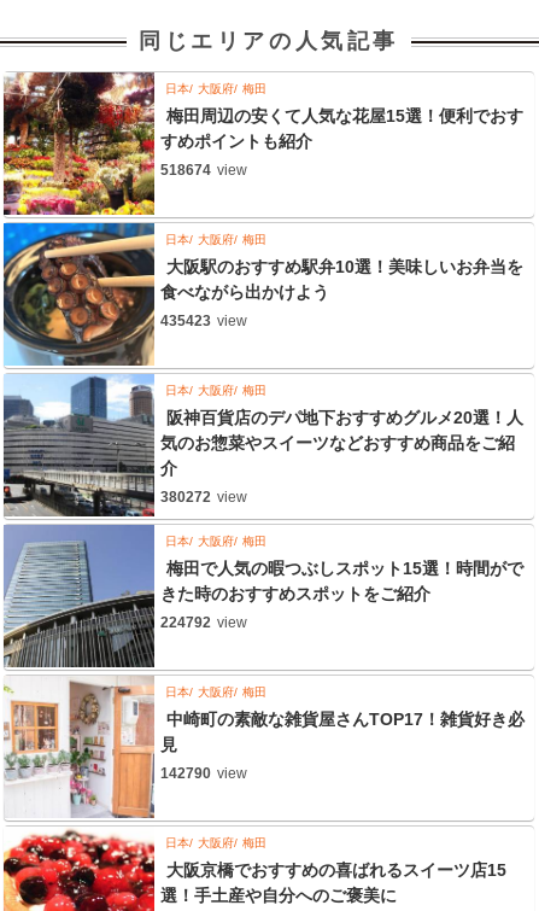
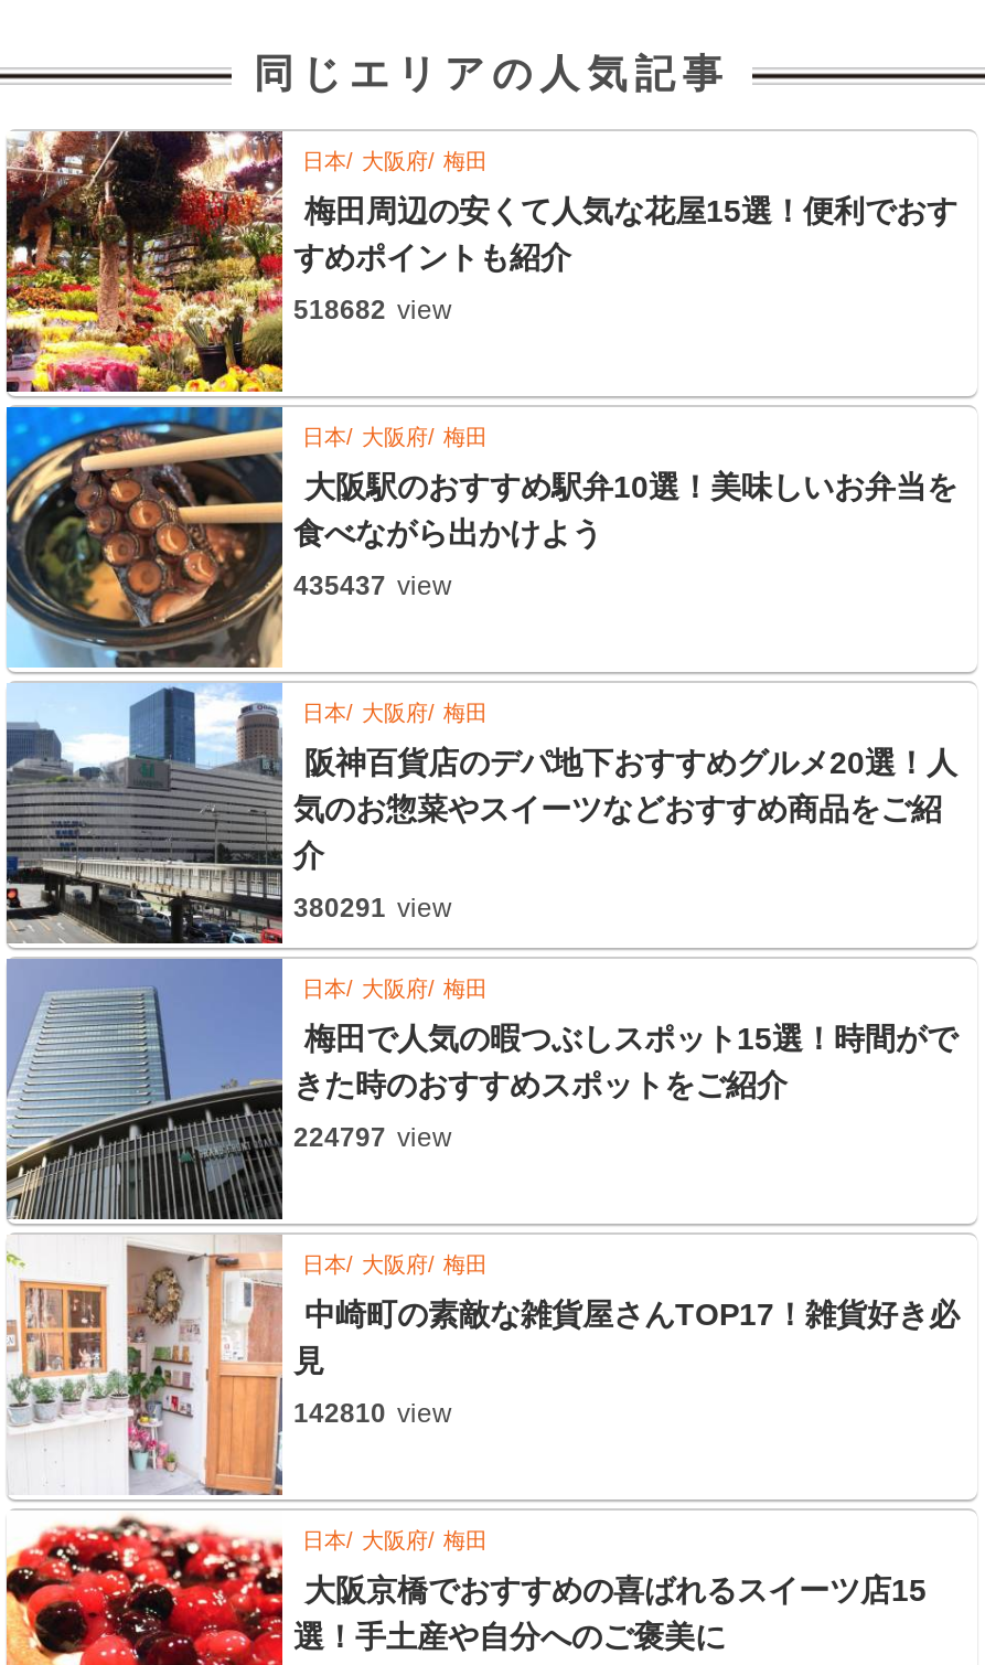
[160,162,247,179] 518674 view -> [293,295,452,325] 518682 view
[160,313,247,329] 435423 view -> [293,570,452,601] 435437 view
[160,489,247,506] 380272 view -> [293,893,452,924] 380291 view
[160,614,247,631] 224792 view -> [293,1122,452,1153] 224797 view
[160,765,247,782] 142790 view -> [293,1398,452,1429] 142810 view

